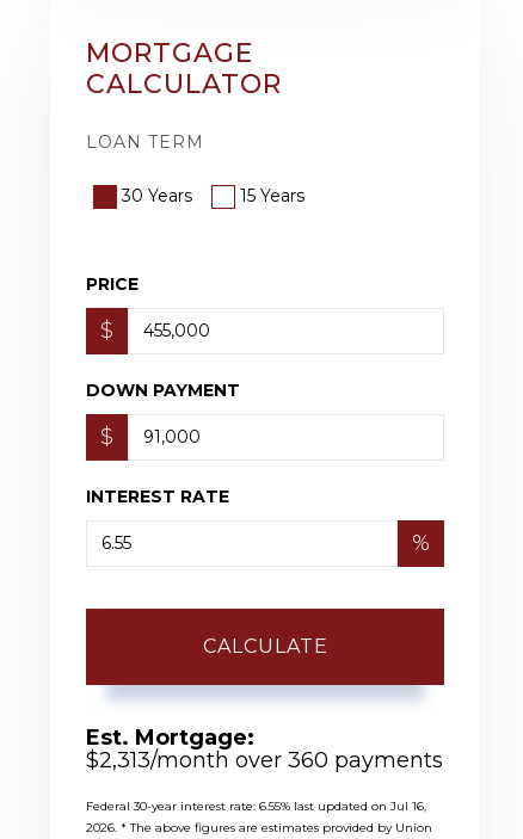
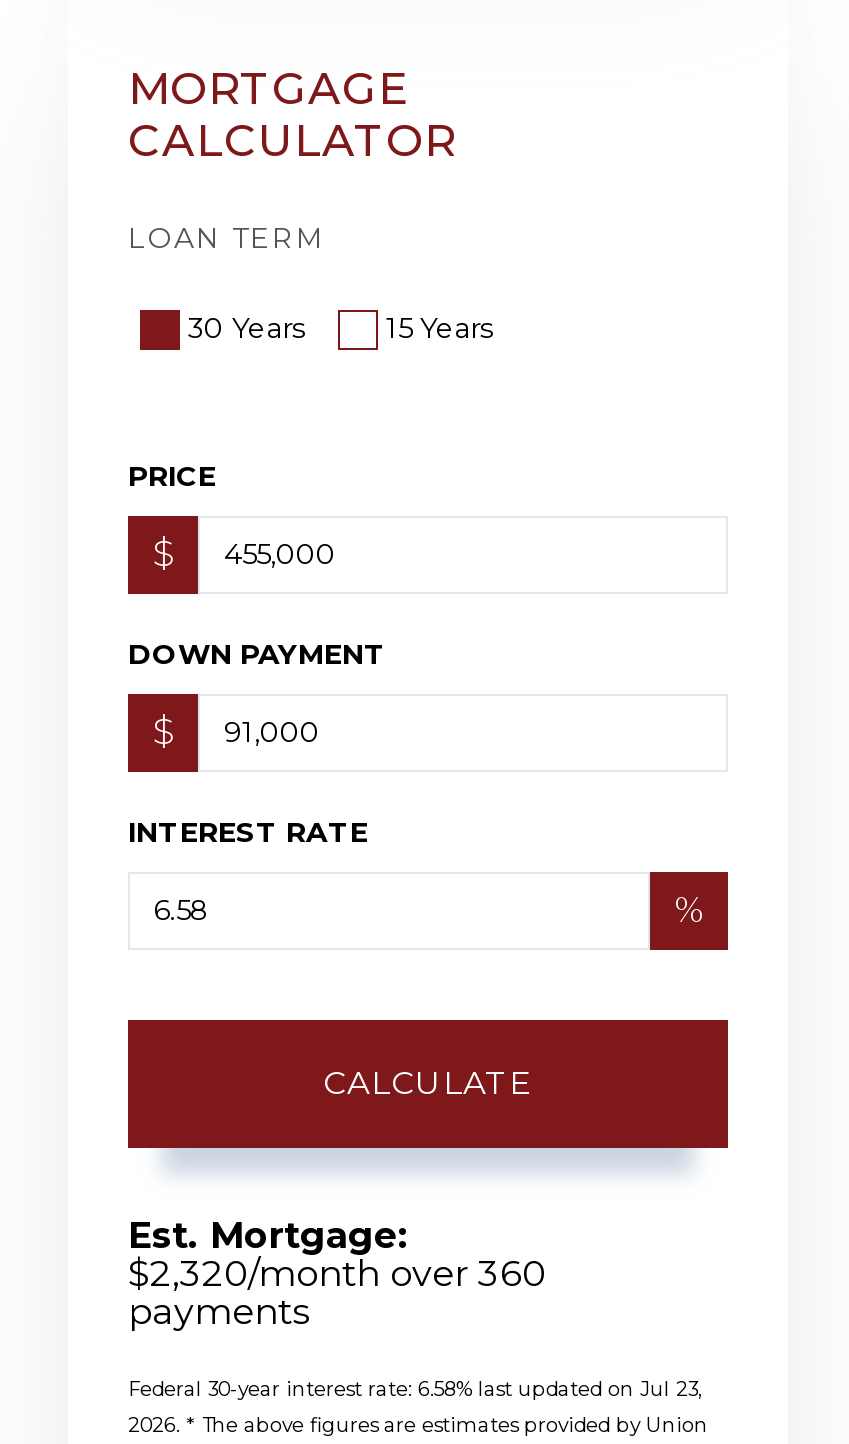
[86,747,443,773] $2,313/month over 360 payments -> [128,1252,546,1334] $2,320/month over 360 | payments
[86,798,426,814] Federal 30-year interest rate: 6.55% last updated on Jul 16, -> [128,1376,702,1402] Federal 30-year interest rate: 6.58% last updated on Jul 23,

